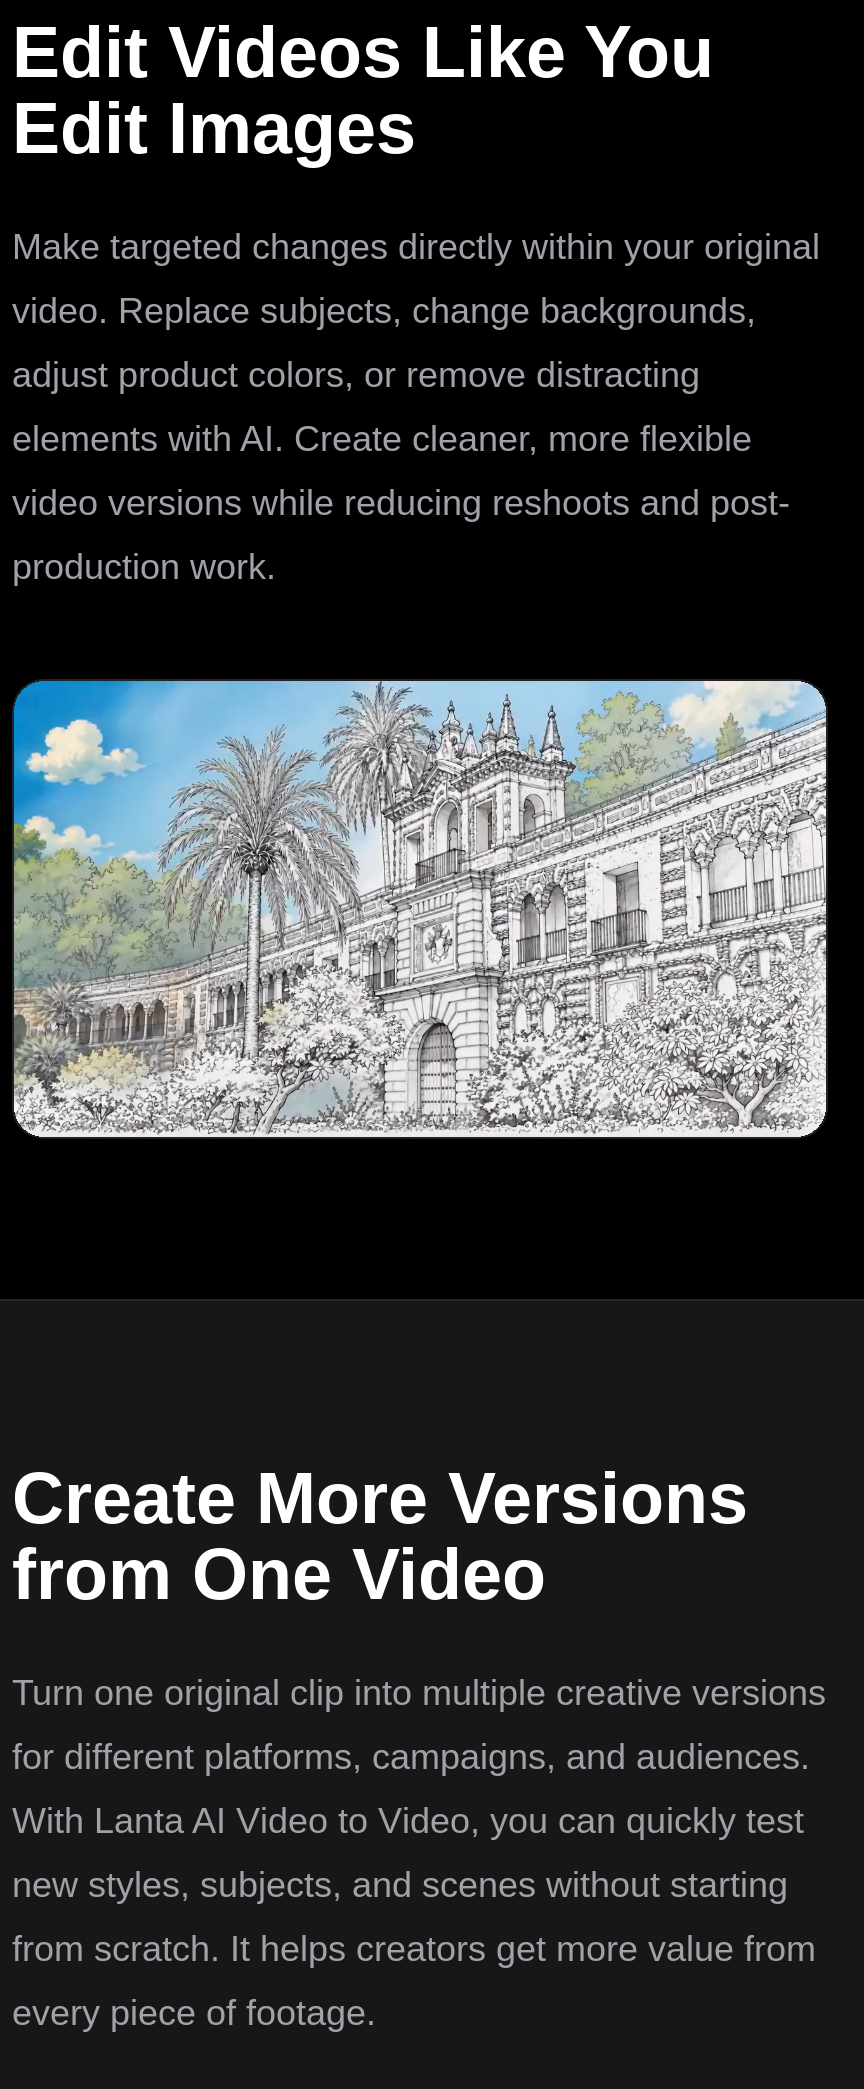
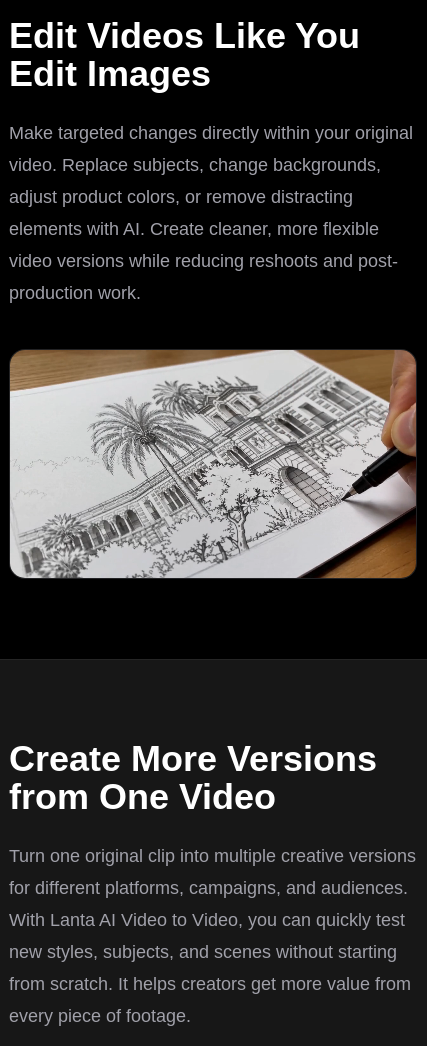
[12,679,828,1139] [image] -> [9,349,417,579] [image]

